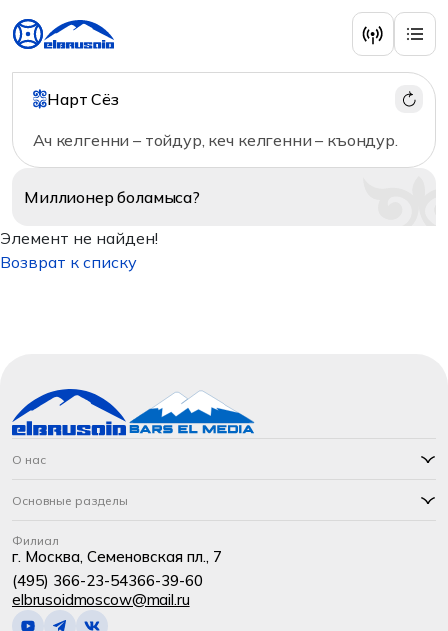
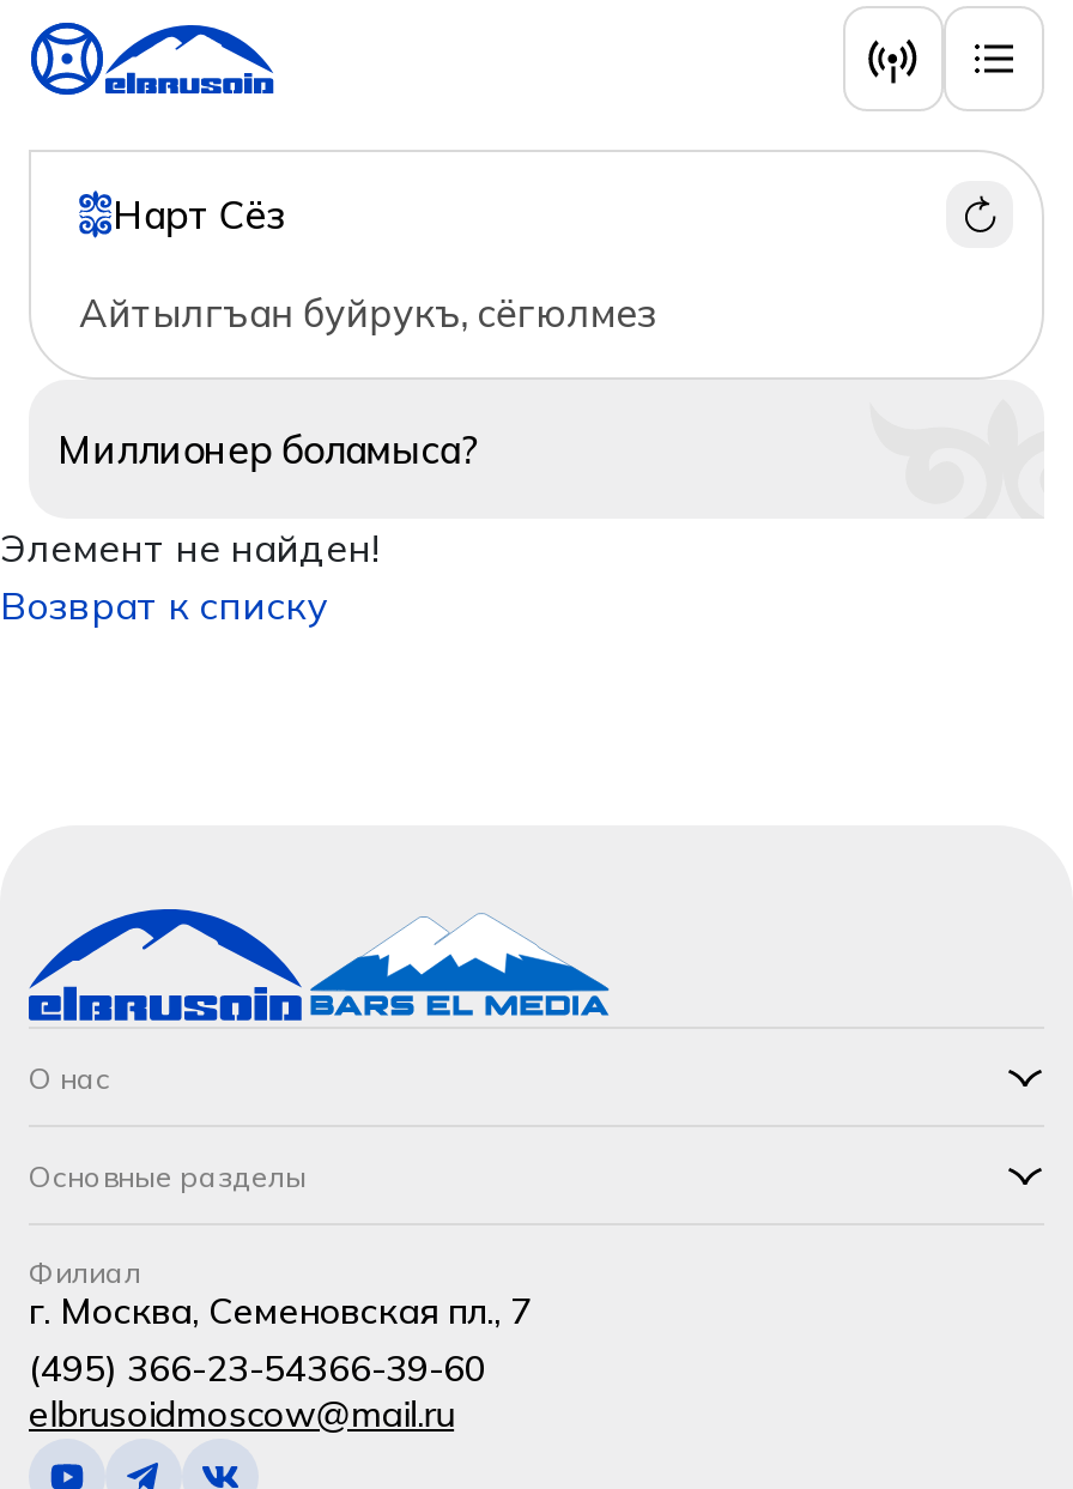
[33,130,398,150] Ач келгенни – тойдур, кеч келгенни – къондур. -> [79,289,656,337] Айтылгъан буйрукъ, сёгюлмез

